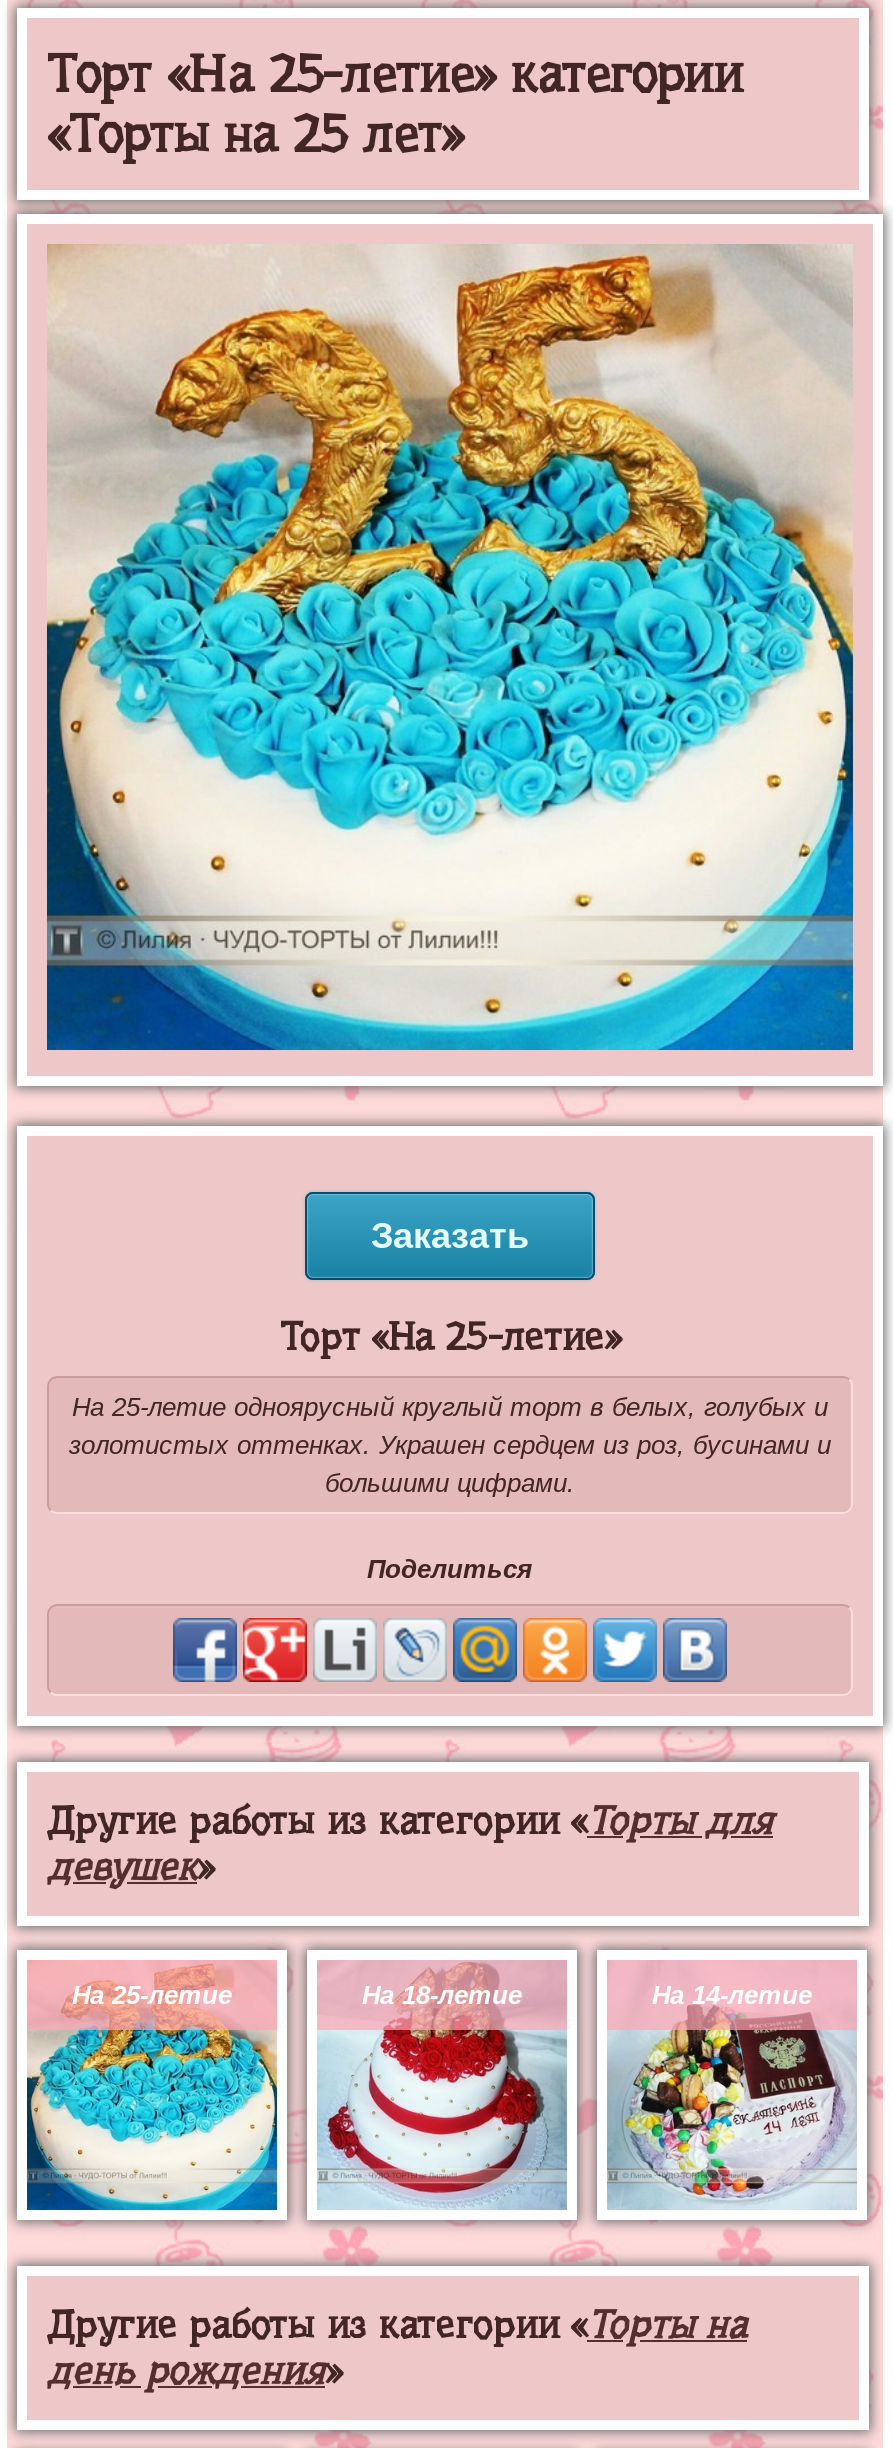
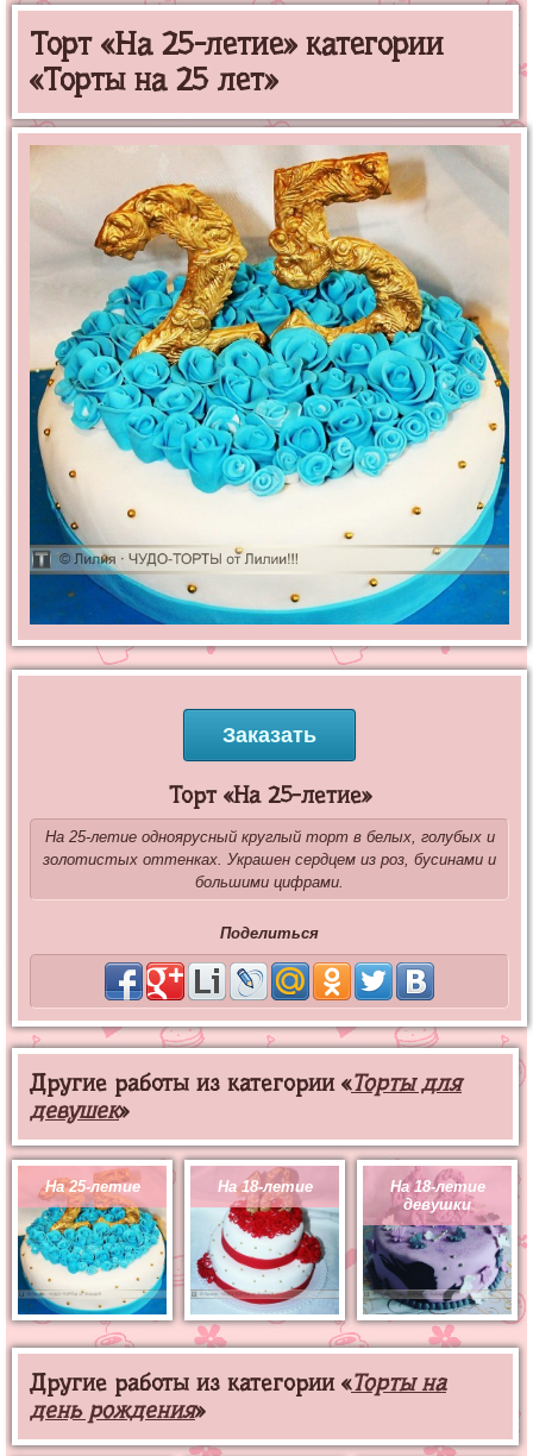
[652,1980,812,2010] На 14-летие -> [390,1178,485,1213] На 18-летие | девушки
[607,2024,857,2208] [image] -> [363,1203,512,1314] [image]

